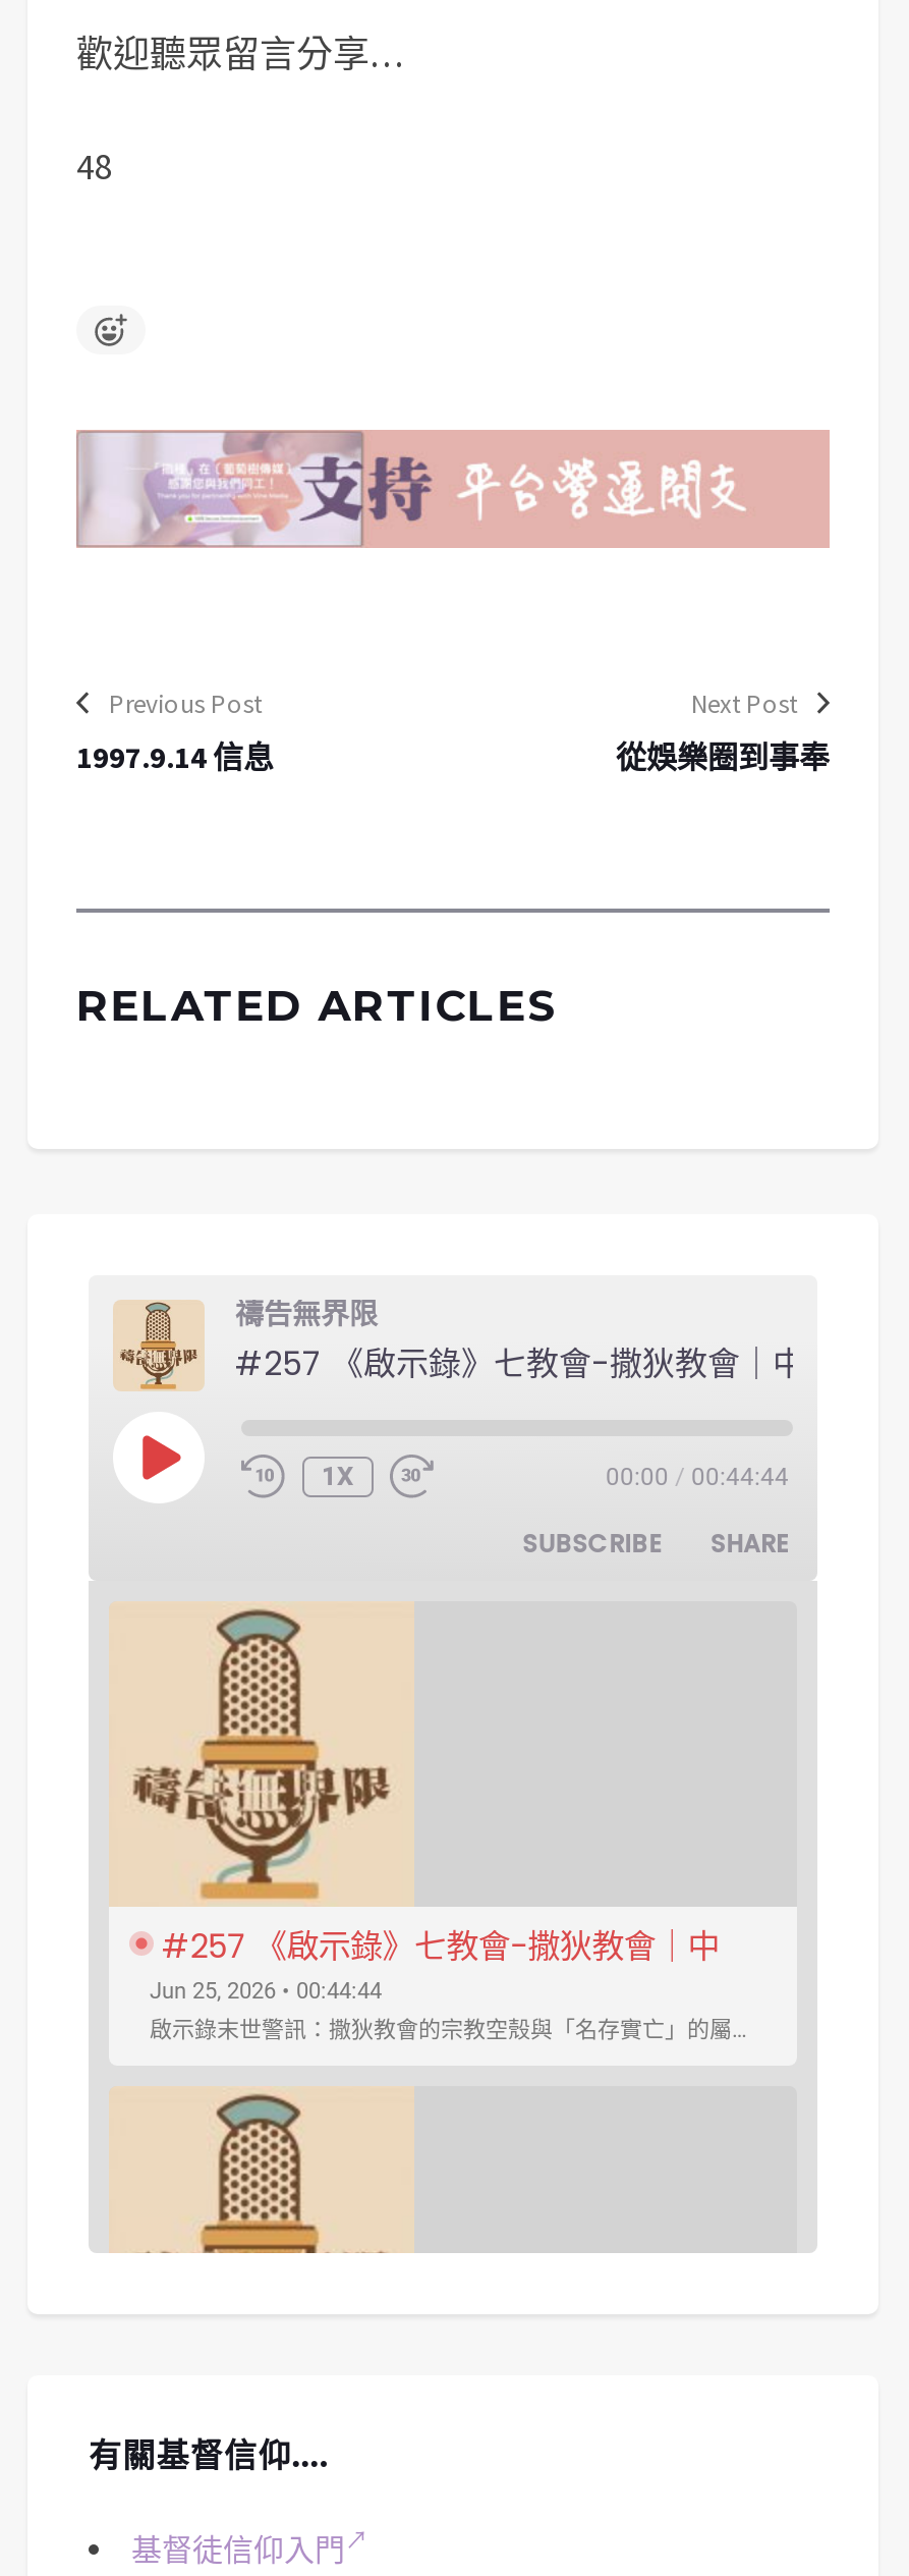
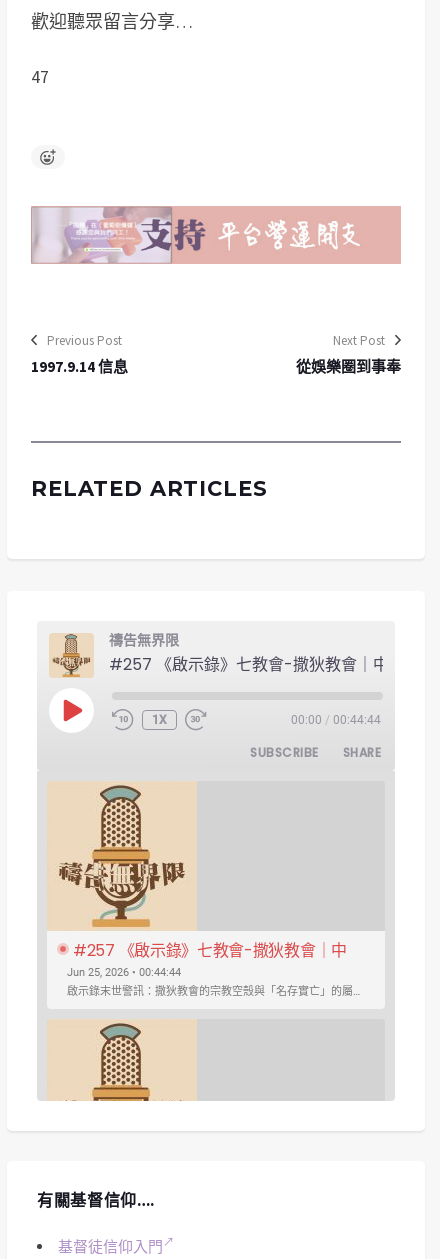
[76,143,113,190] 48 -> [31,65,49,88] 47

